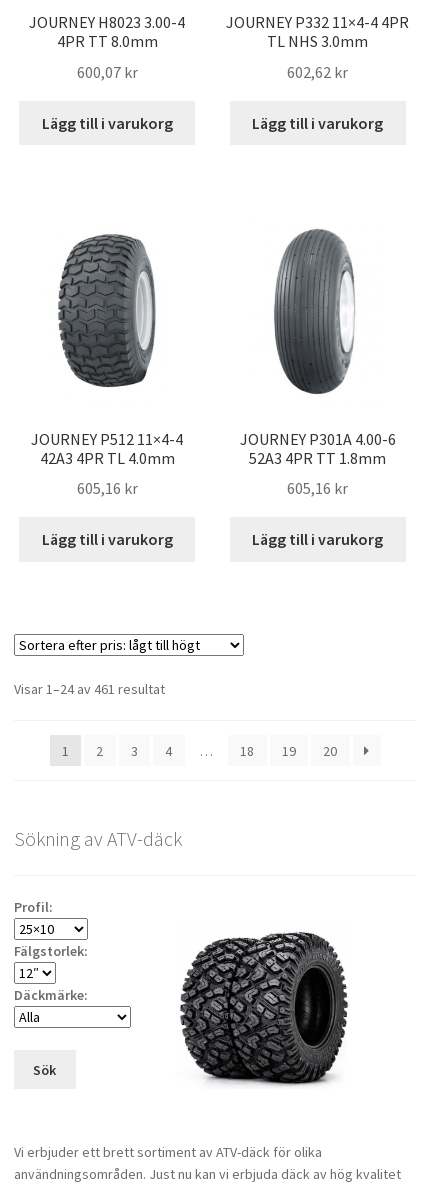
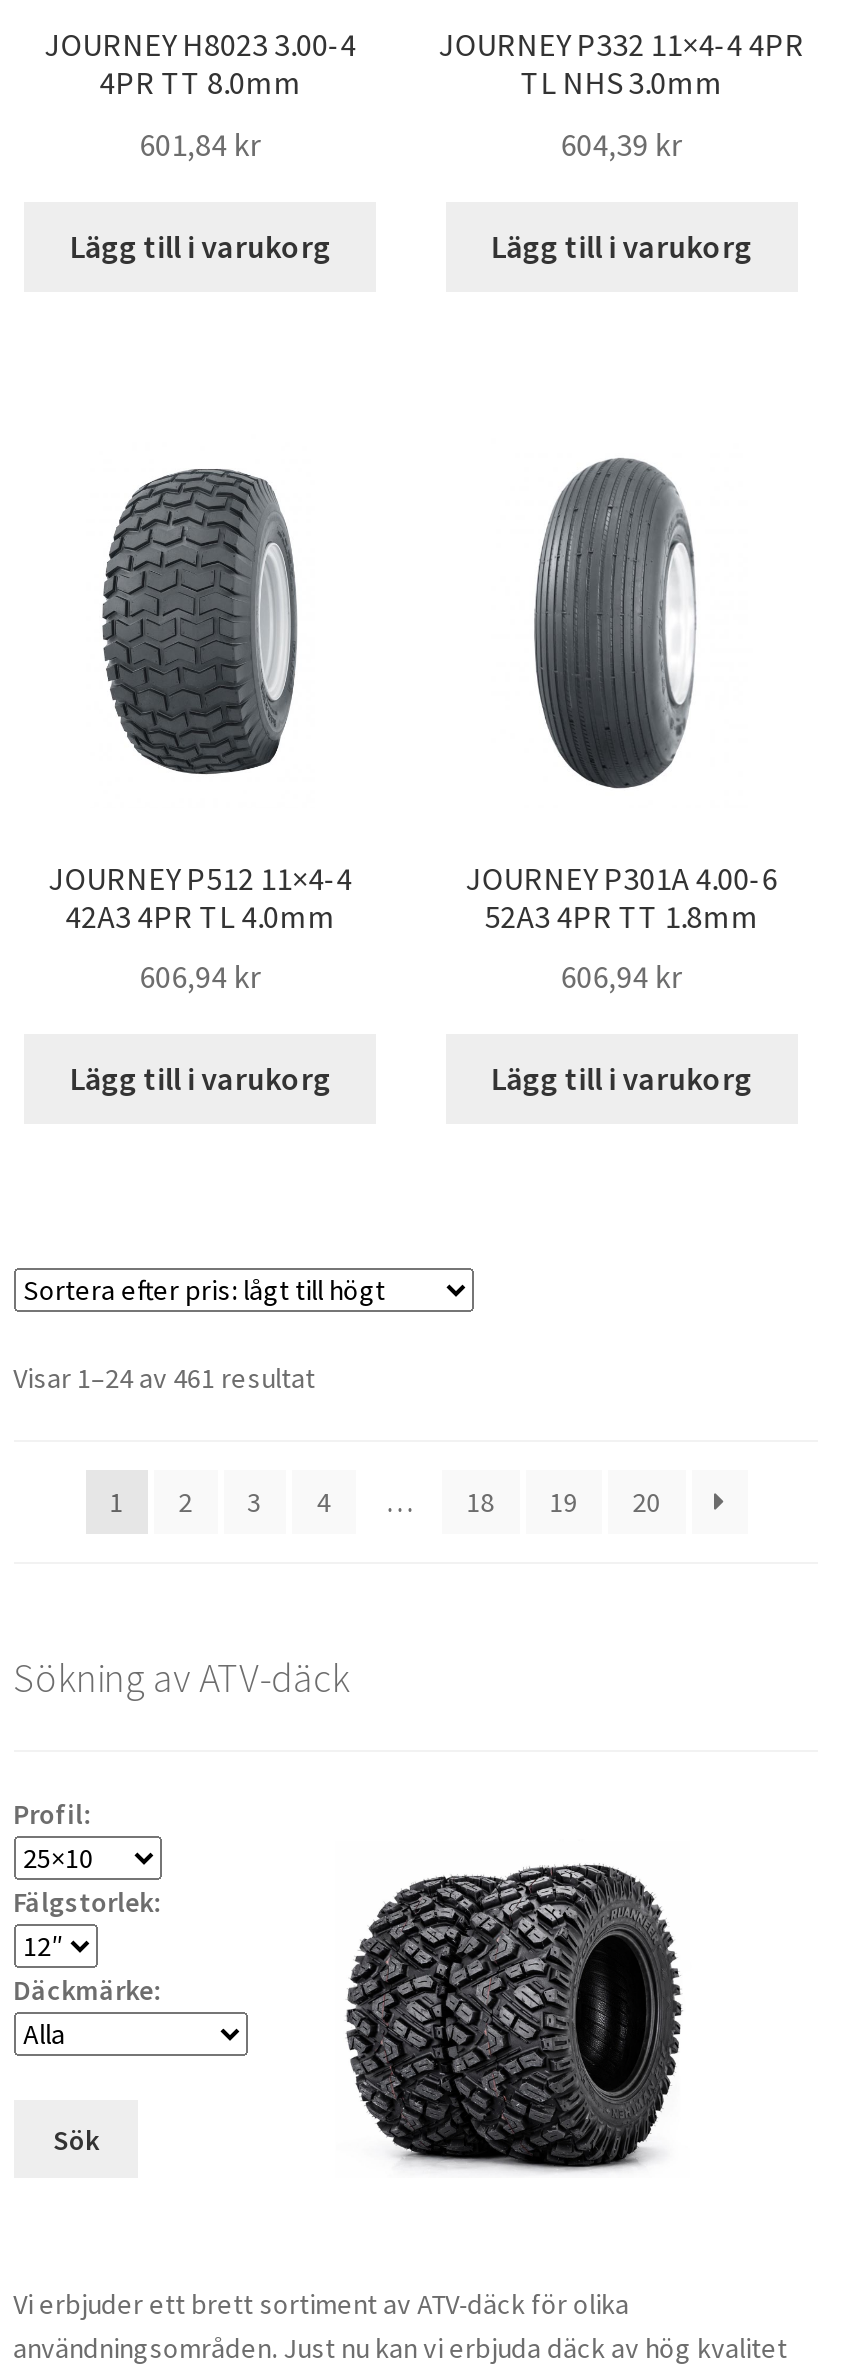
[77,62,138,82] 600,07 kr -> [139,123,261,163] 601,84 kr
[287,62,348,82] 602,62 kr -> [560,123,682,163] 604,39 kr
[77,478,138,498] 605,16 kr -> [139,957,261,997] 606,94 kr
[287,478,348,498] 605,16 kr -> [560,957,682,997] 606,94 kr

